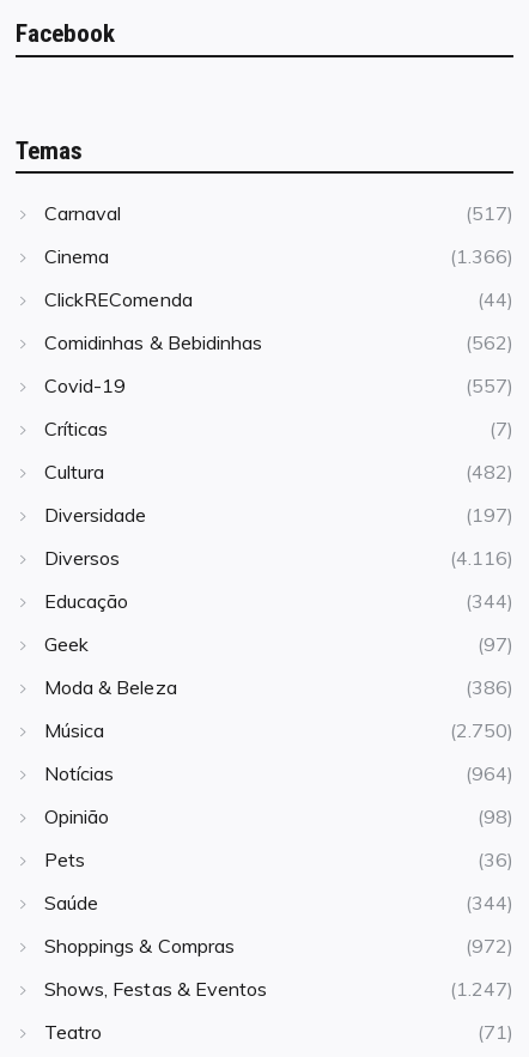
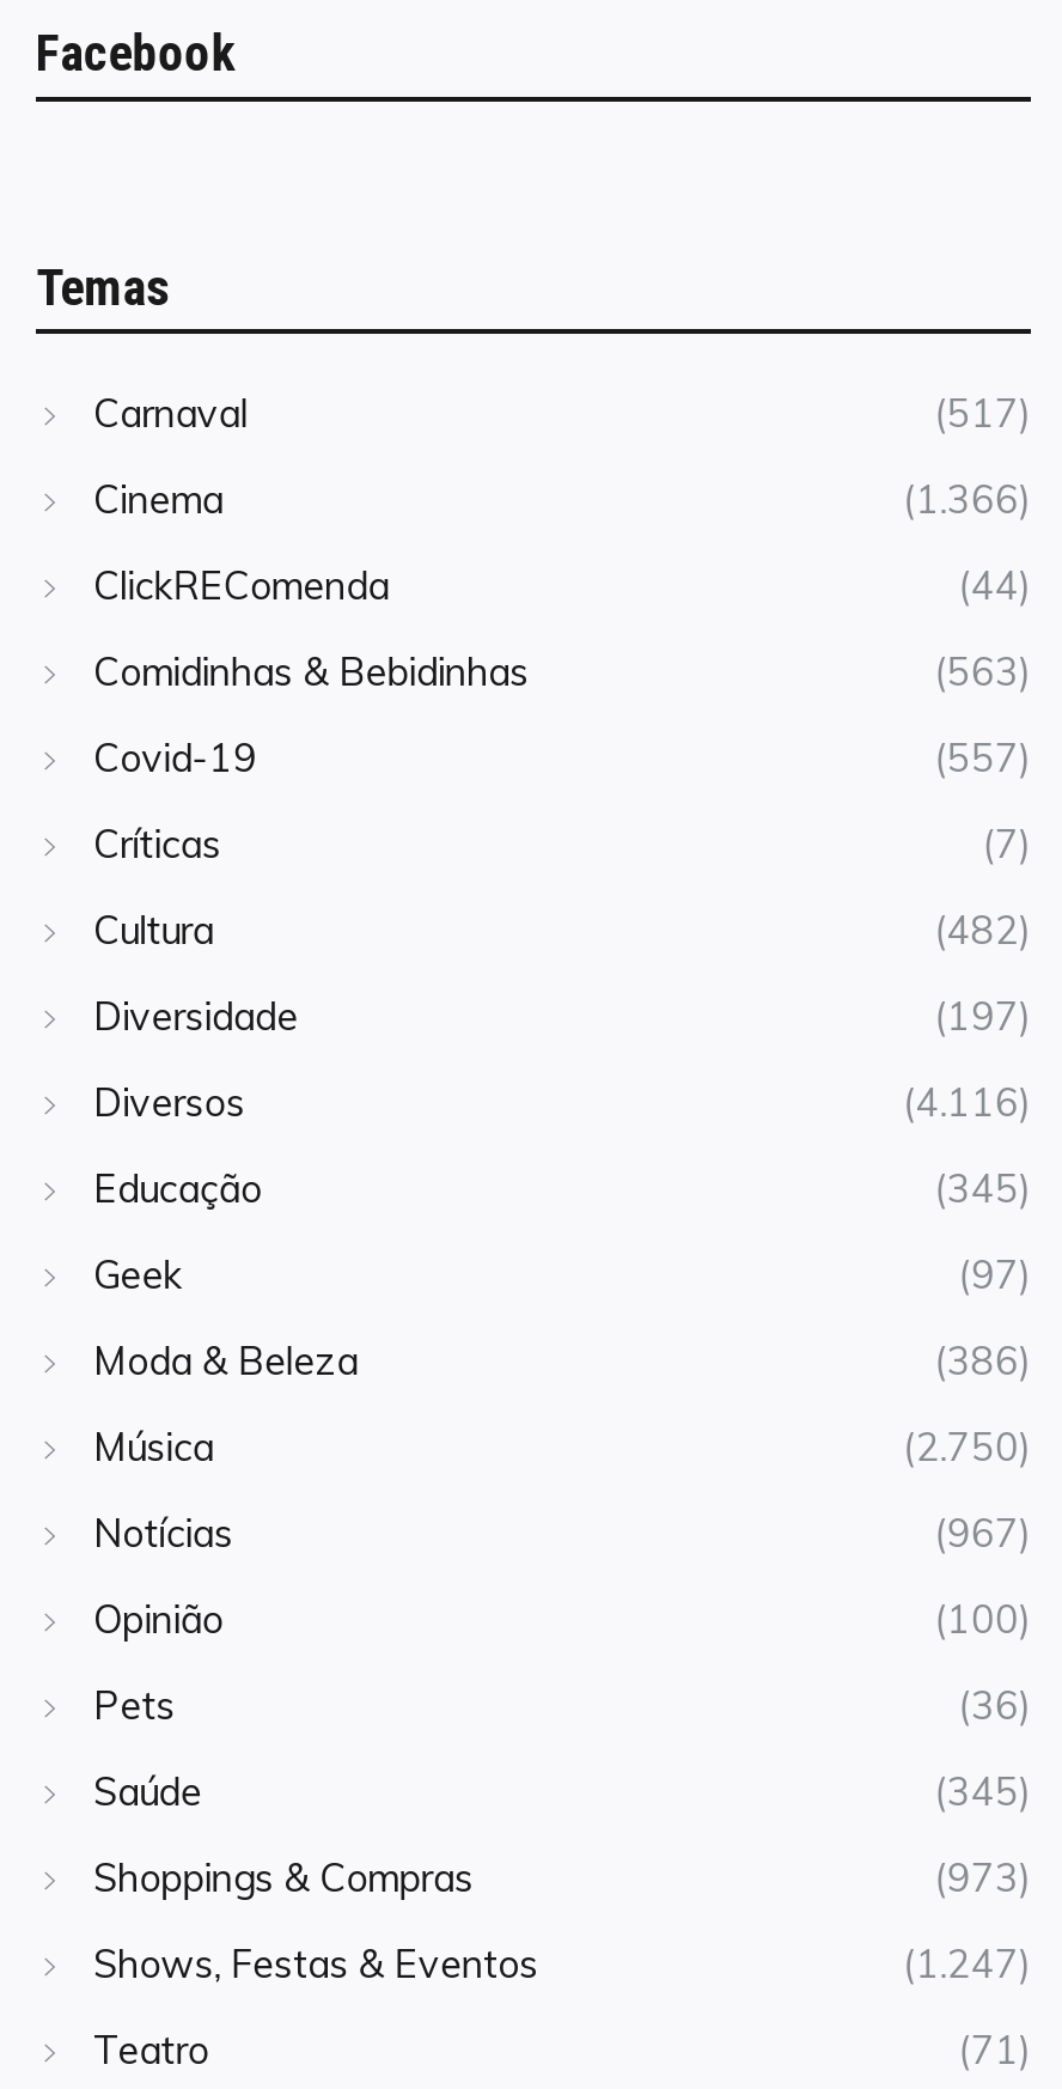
[465,331,513,354] (562) -> [935,648,1031,695] (563)
[465,589,513,613] (344) -> [935,1164,1031,1212] (345)
[465,761,513,785] (964) -> [935,1509,1031,1557] (967)
[477,805,513,828] (98) -> [935,1595,1031,1643] (100)
[465,891,513,915] (344) -> [935,1767,1031,1815] (345)
[465,934,513,958] (972) -> [935,1854,1031,1901] (973)

